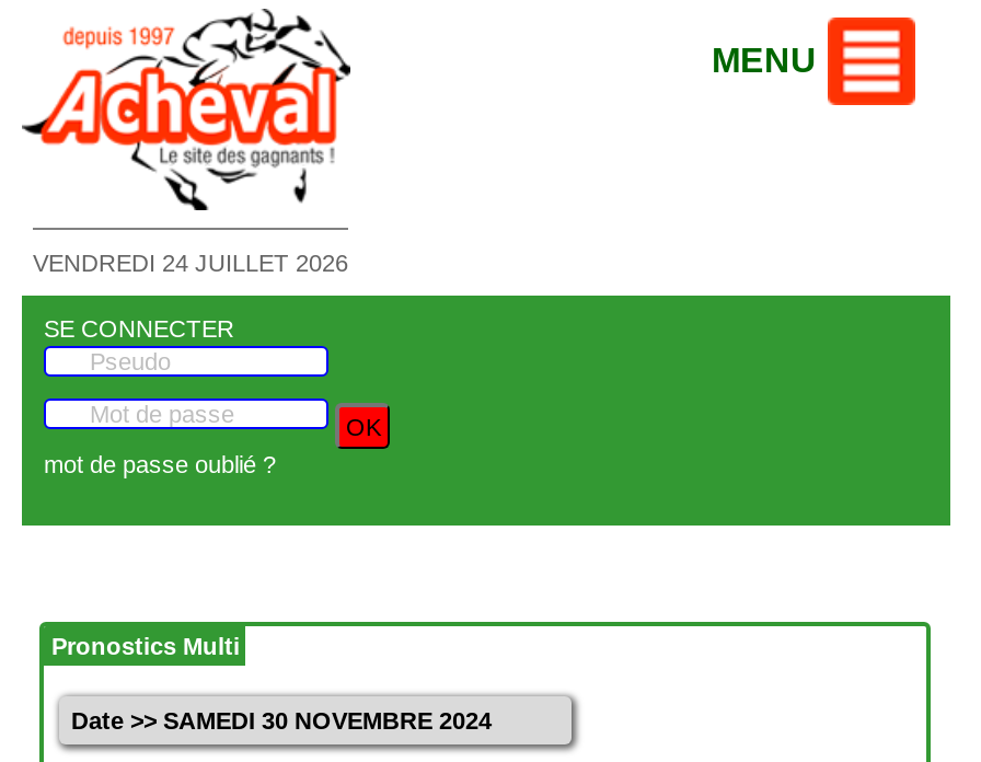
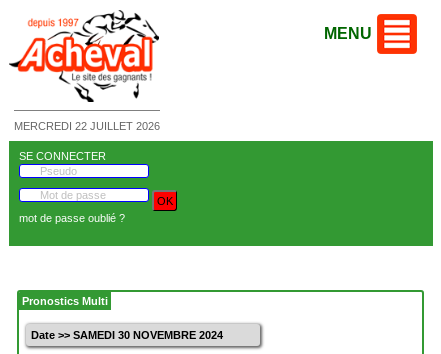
[33,250,348,276] VENDREDI 24 JUILLET 2026 -> [14,120,160,132] MERCREDI 22 JUILLET 2026

